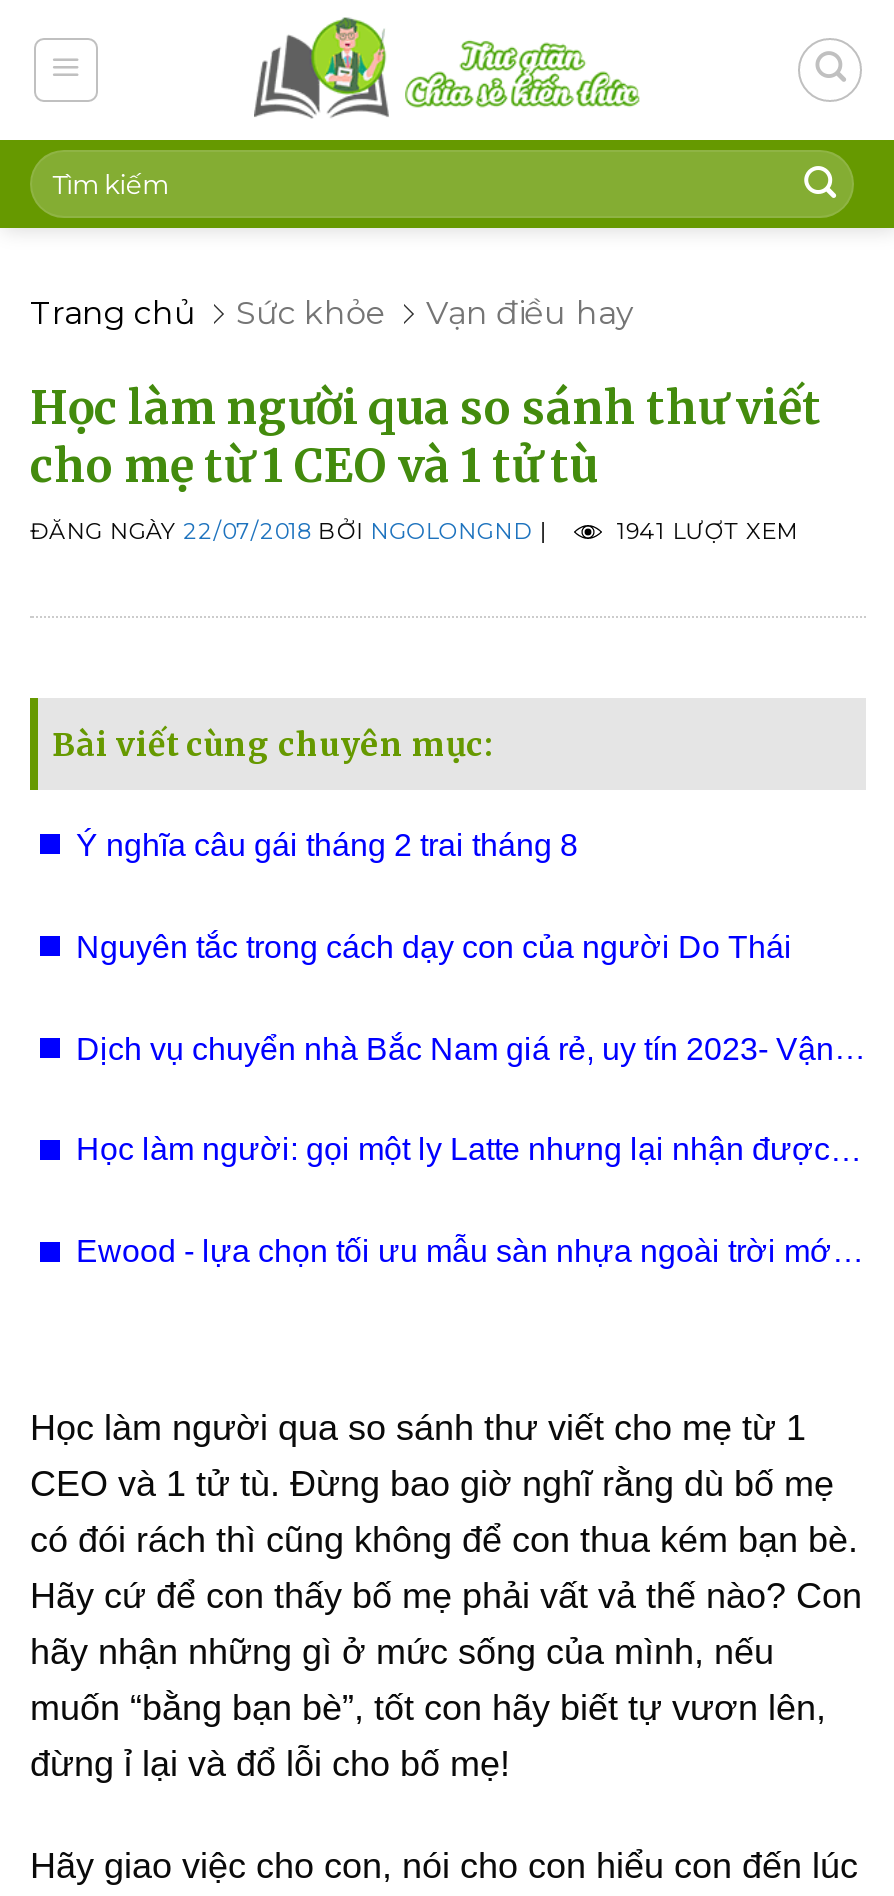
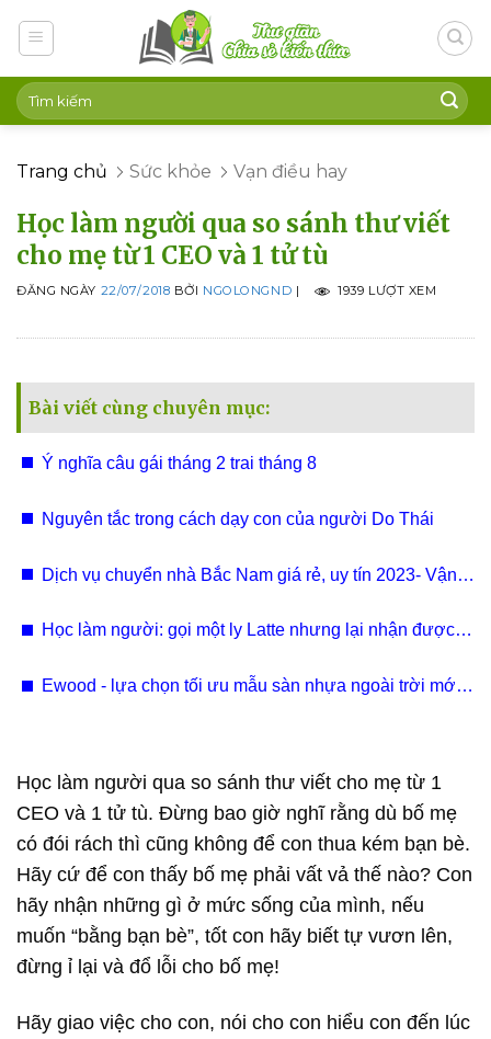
[610,517,797,545] 1941 LƯỢT XEM -> [334,283,437,299] 1939 LƯỢT XEM

